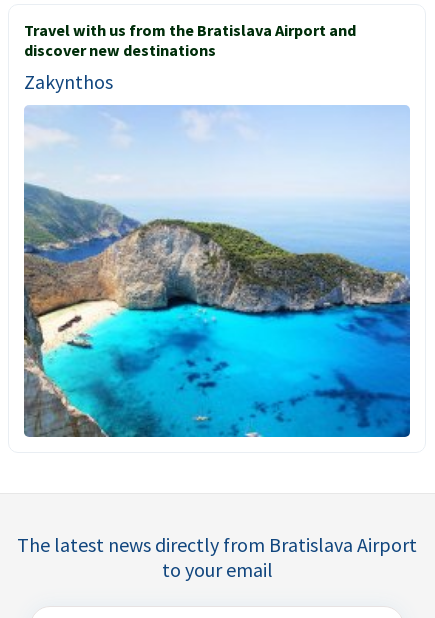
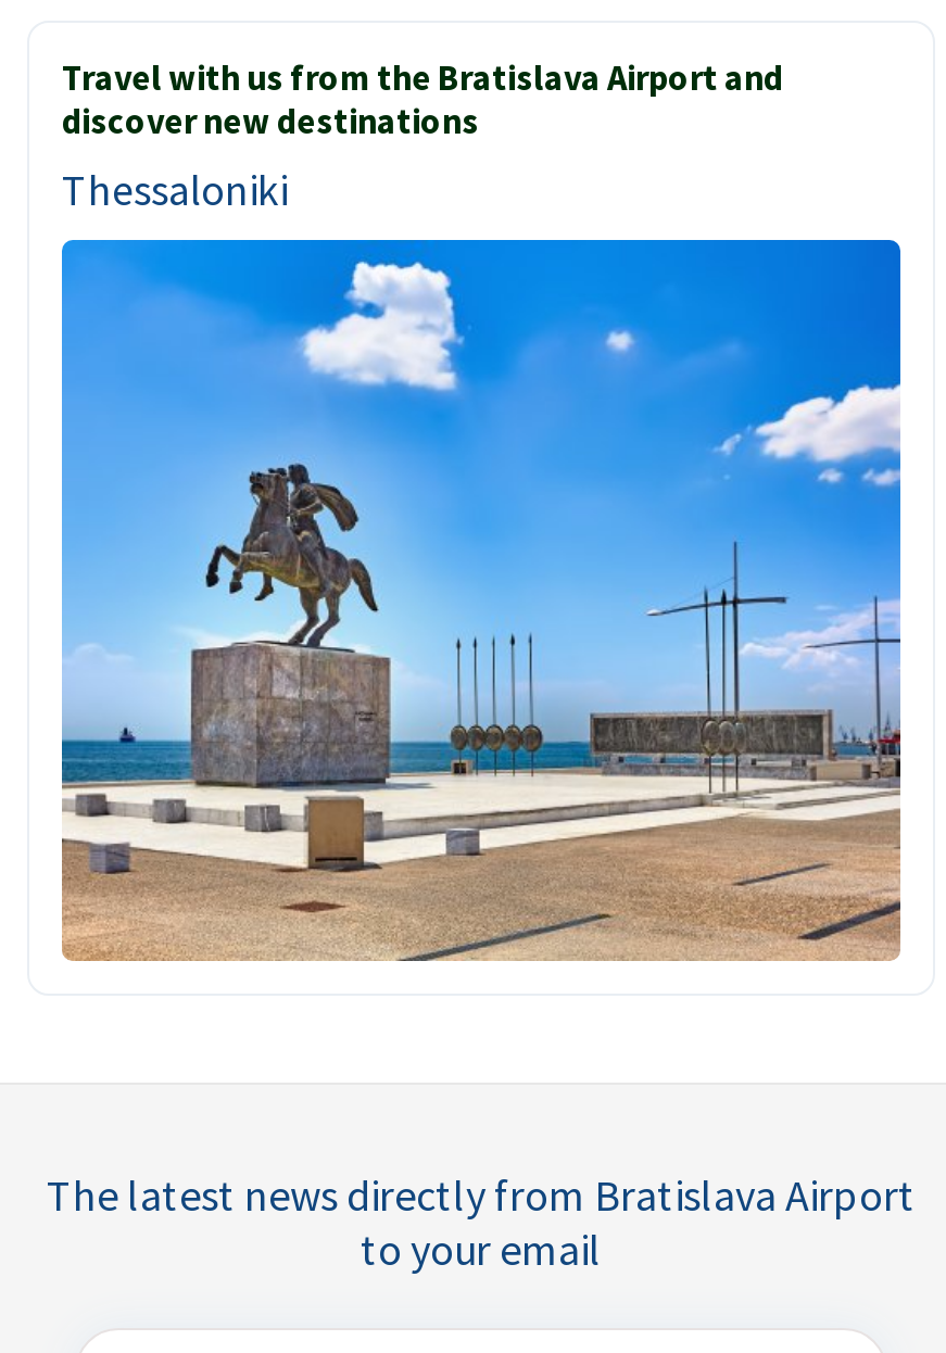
[24,70,113,94] Zakynthos -> [62,163,288,215] Thessaloniki
[23,106,411,438] [image] -> [60,239,903,962] [image]

